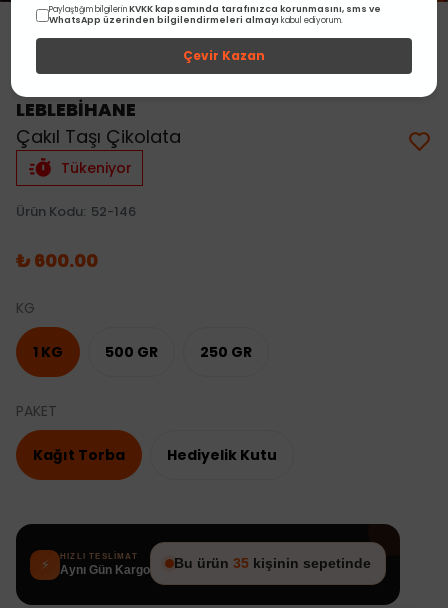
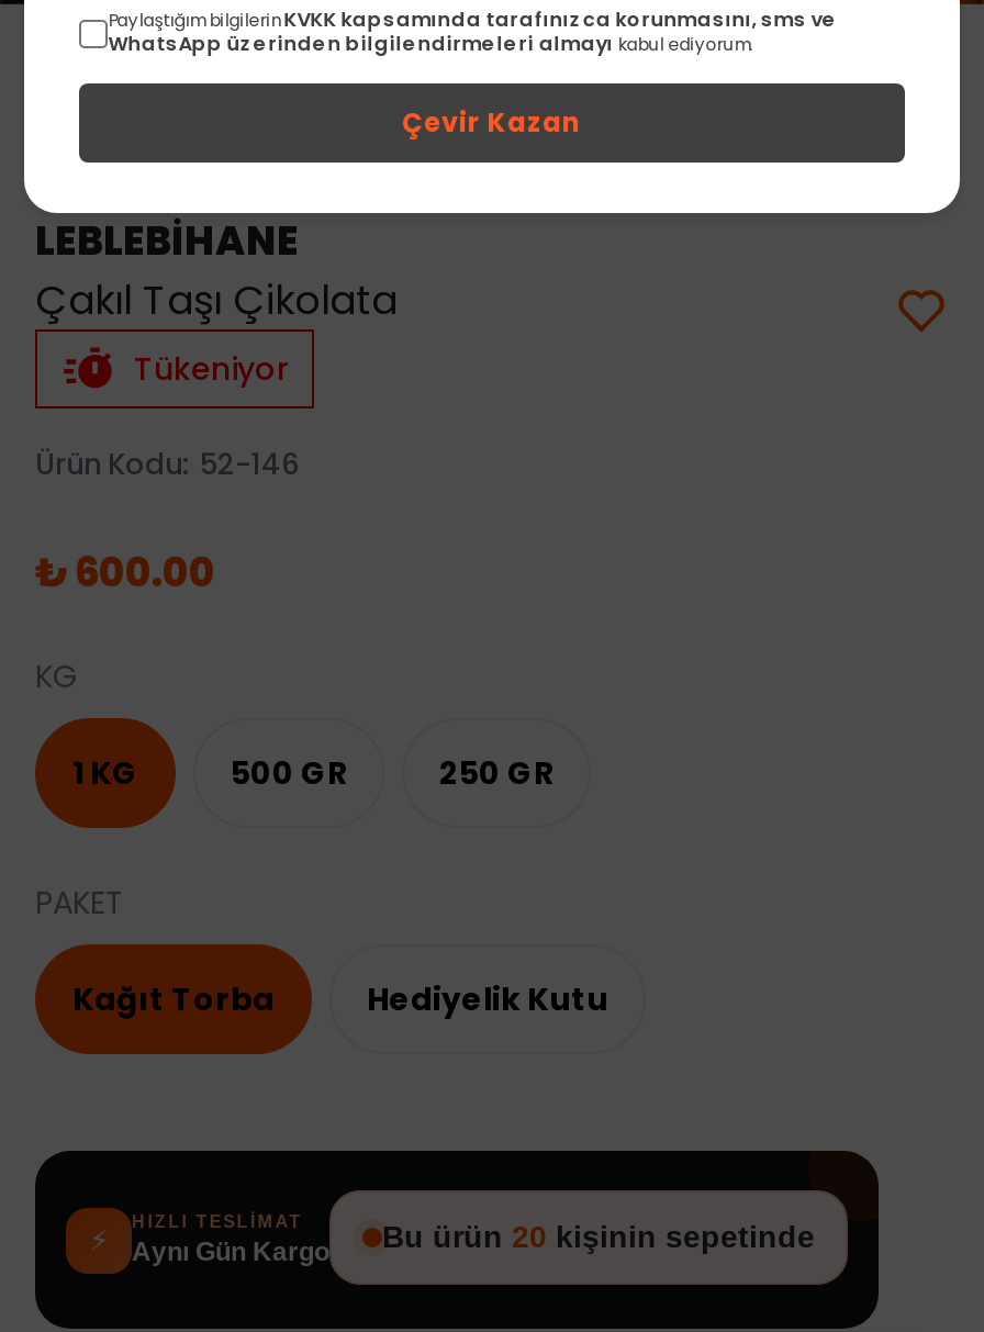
[174,555,371,571] Bu ürün 35 kişinin sepetinde -> [382,1219,815,1254] Bu ürün 20 kişinin sepetinde

